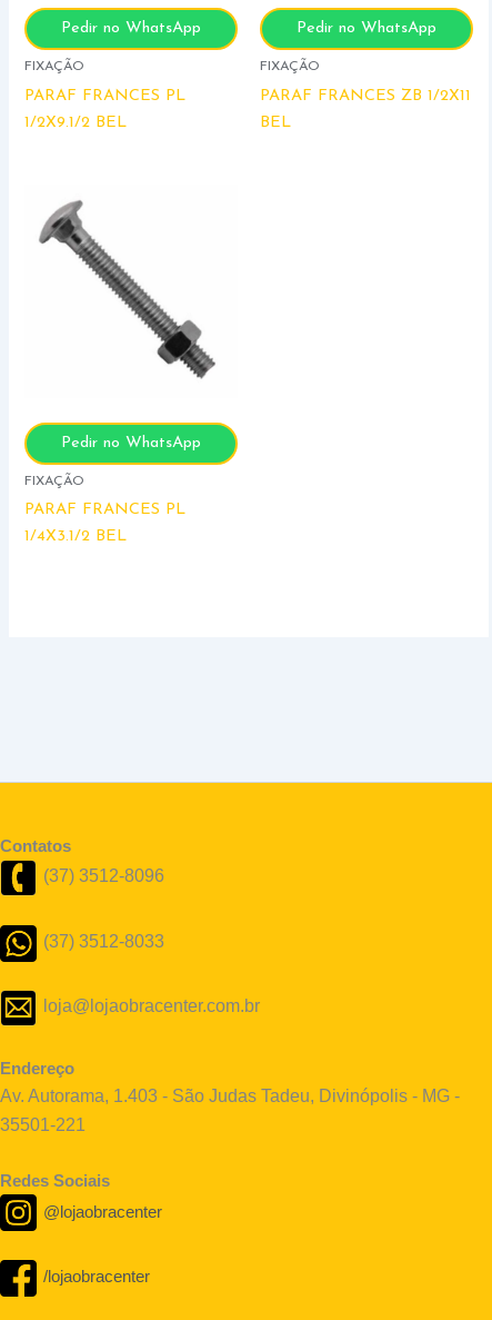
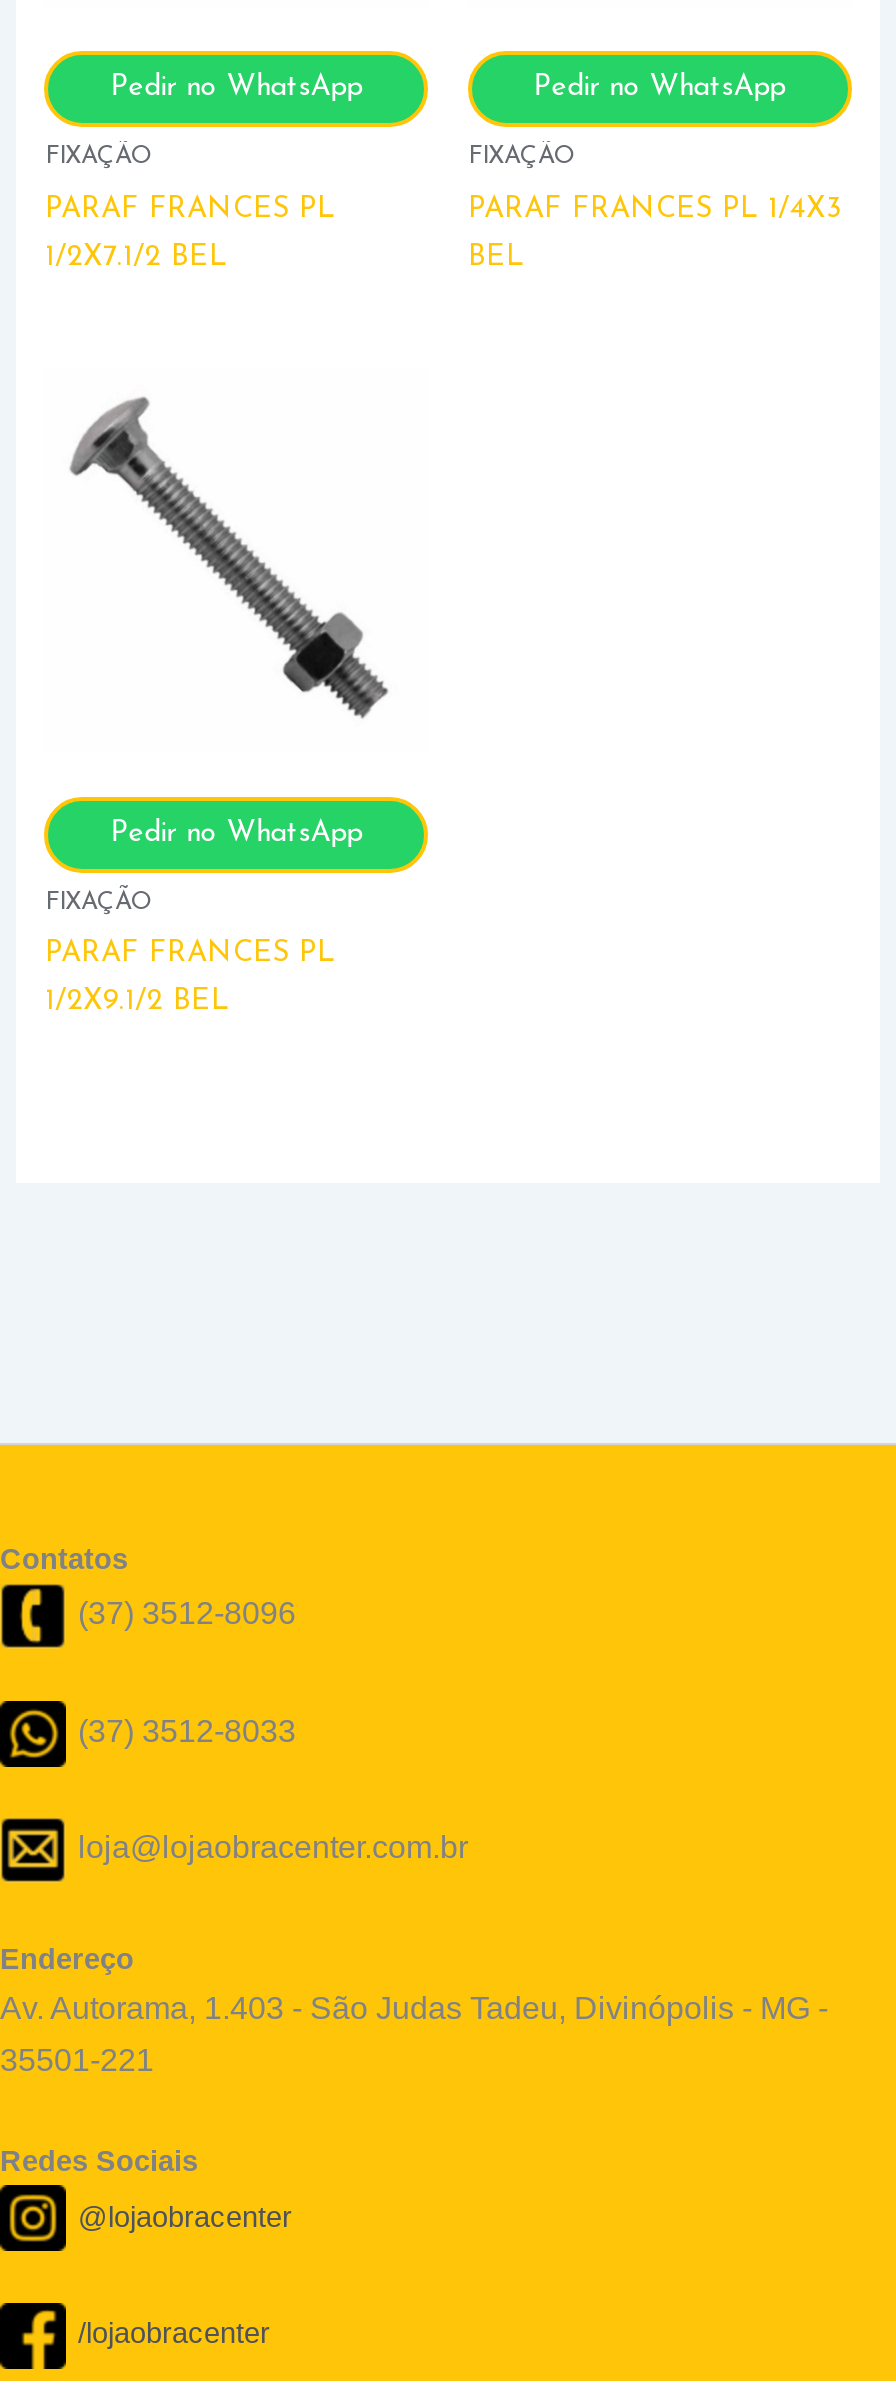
[260,87,471,104] PARAF FRANCES ZB 1/2X11 -> [468,194,842,224] PARAF FRANCES PL 1/4X3
[25,114,127,131] 1/2X9.1/2 BEL -> [45,242,227,272] 1/2X7.1/2 BEL
[25,528,127,545] 1/4X3.1/2 BEL -> [45,987,229,1017] 1/2X9.1/2 BEL

